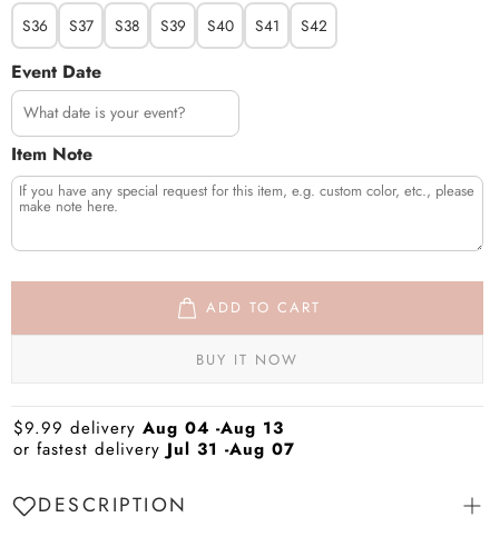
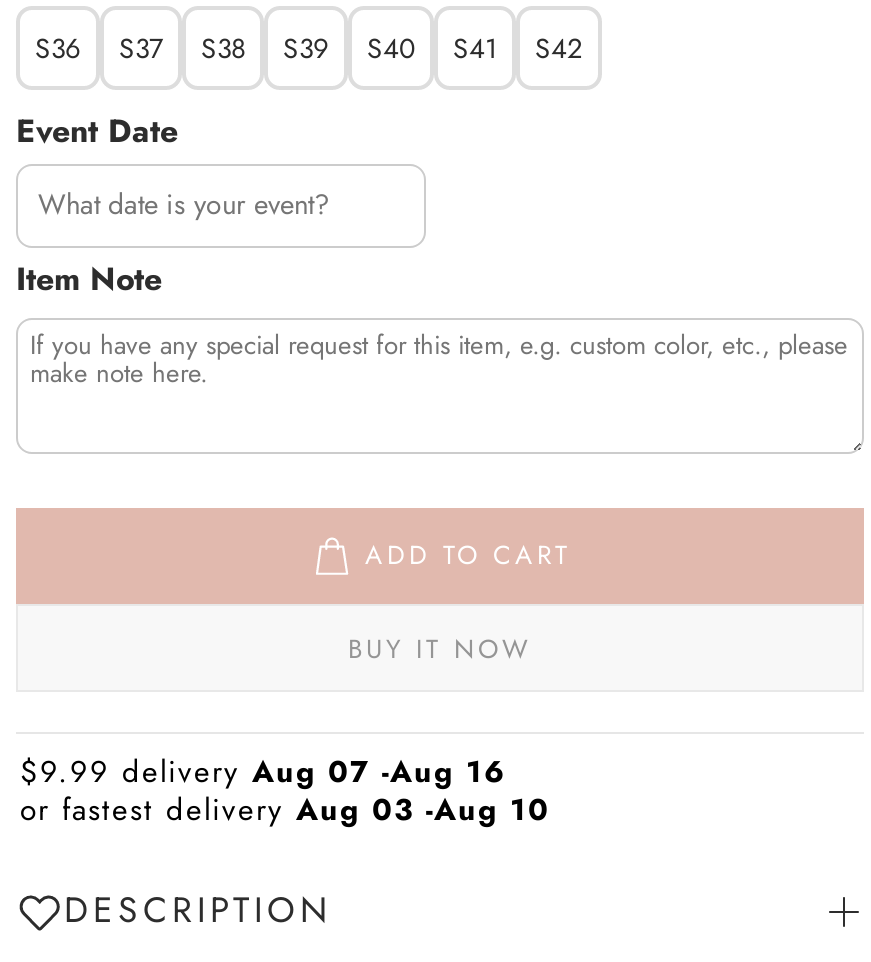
[13,416,284,441] $9.99 delivery Aug 04 -Aug 13 -> [20,751,506,795] $9.99 delivery Aug 07 -Aug 16
[13,437,295,462] or fastest delivery Jul 31 -Aug 07 -> [20,789,550,833] or fastest delivery Aug 03 -Aug 10

